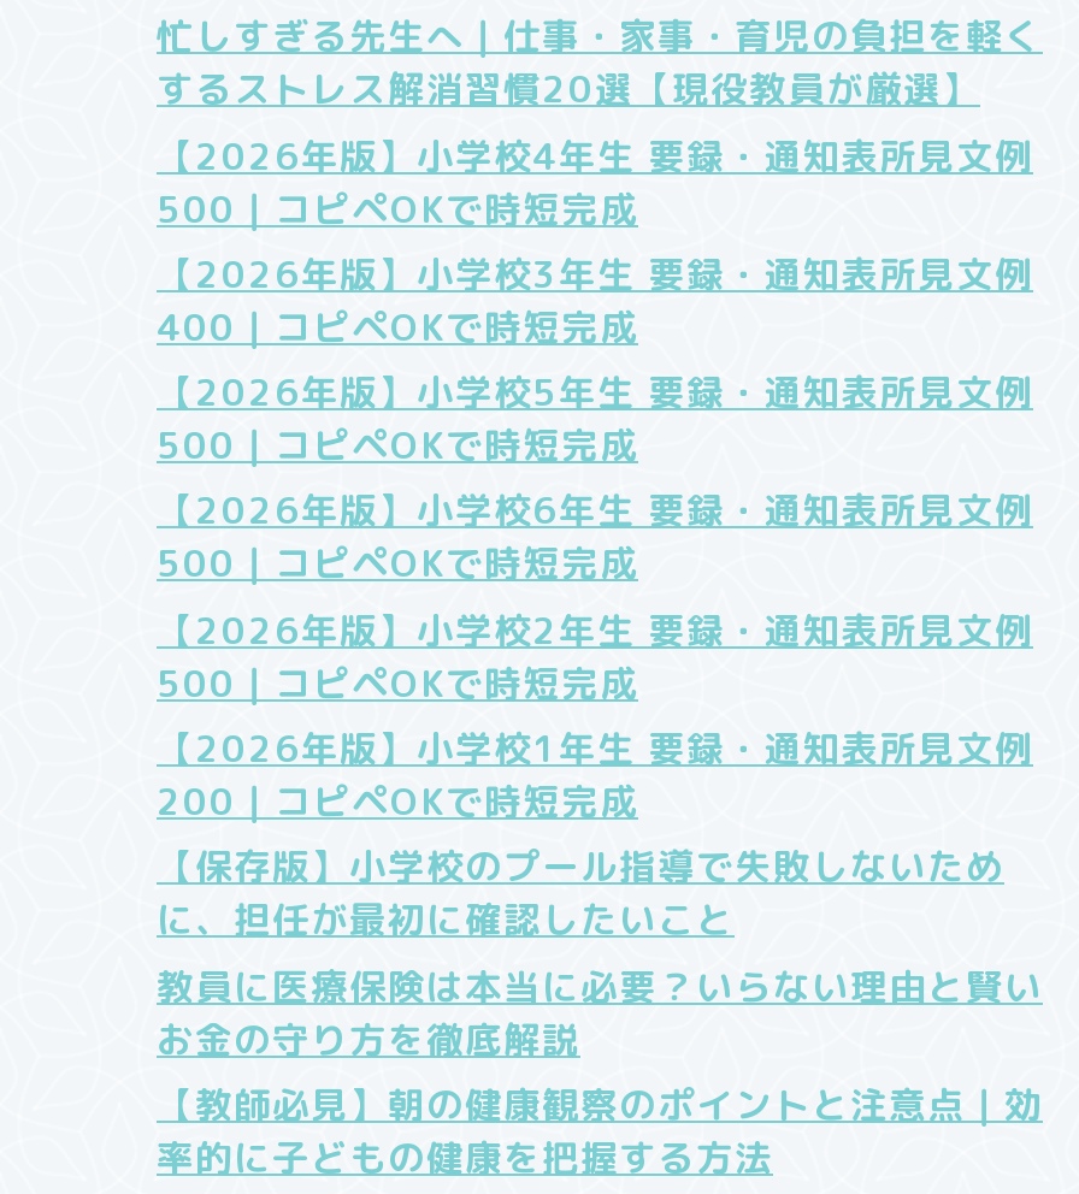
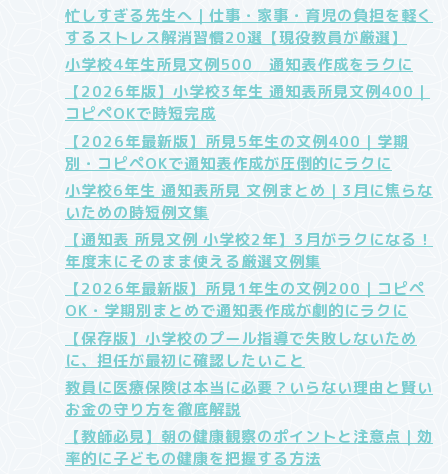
[157,130,1033,827] 【2026年版】小学校4年生 要録・通知表所見文例 | 500｜コピペOKで時短完成 | 【2026年版】小学校3年生 要録・通知表所見文例 | 400｜コピペOKで時短完成 | 【2026年版】小学校5年生 要録・通知表所見文例 | 500｜コピペOKで時短完成 | 【2026年版】小学校6年生 要録・通知表所見文例 | 500｜コピペOKで時短完成 | 【2026年版】小学校2年生 要録・通知表所見文例 | 500｜コピペOKで時短完成 | 【2026年版】小学校1年生 要録・通知表所見文例 | 200｜コピペOKで時短完成 -> [65,54,433,321] 小学校4年生所見文例500 通知表作成をラクに | 【2026年版】小学校3年生 通知表所見文例400｜ | コピペOKで時短完成 | 【2026年最新版】所見5年生の文例400｜学期 | 別・コピペOKで通知表作成が圧倒的にラクに | 小学校6年生 通知表所見 文例まとめ｜3月に焦らな | いための時短例文集 | 【通知表 所見文例 小学校2年】3月がラクになる！ | 年度末にそのまま使える厳選文例集 | 【2026年最新版】所見1年生の文例200｜コピペ | OK・学期別まとめで通知表作成が劇的にラクに

